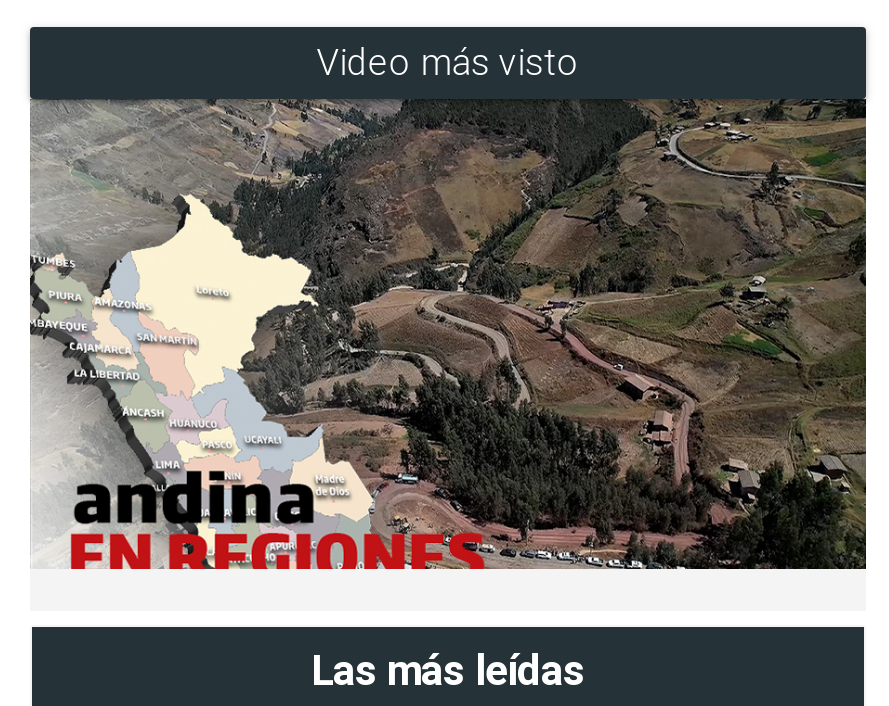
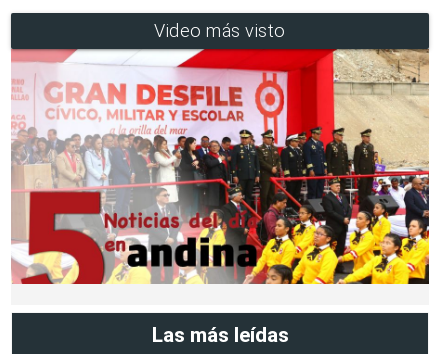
[28,99,868,571] [image] -> [11,48,430,285] [image]

